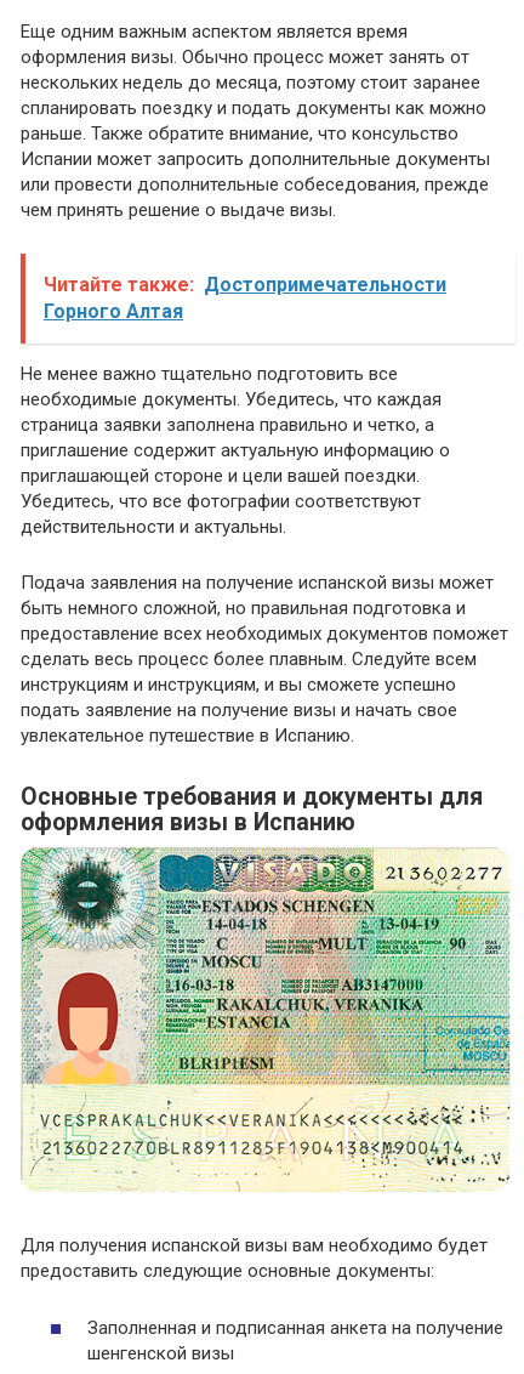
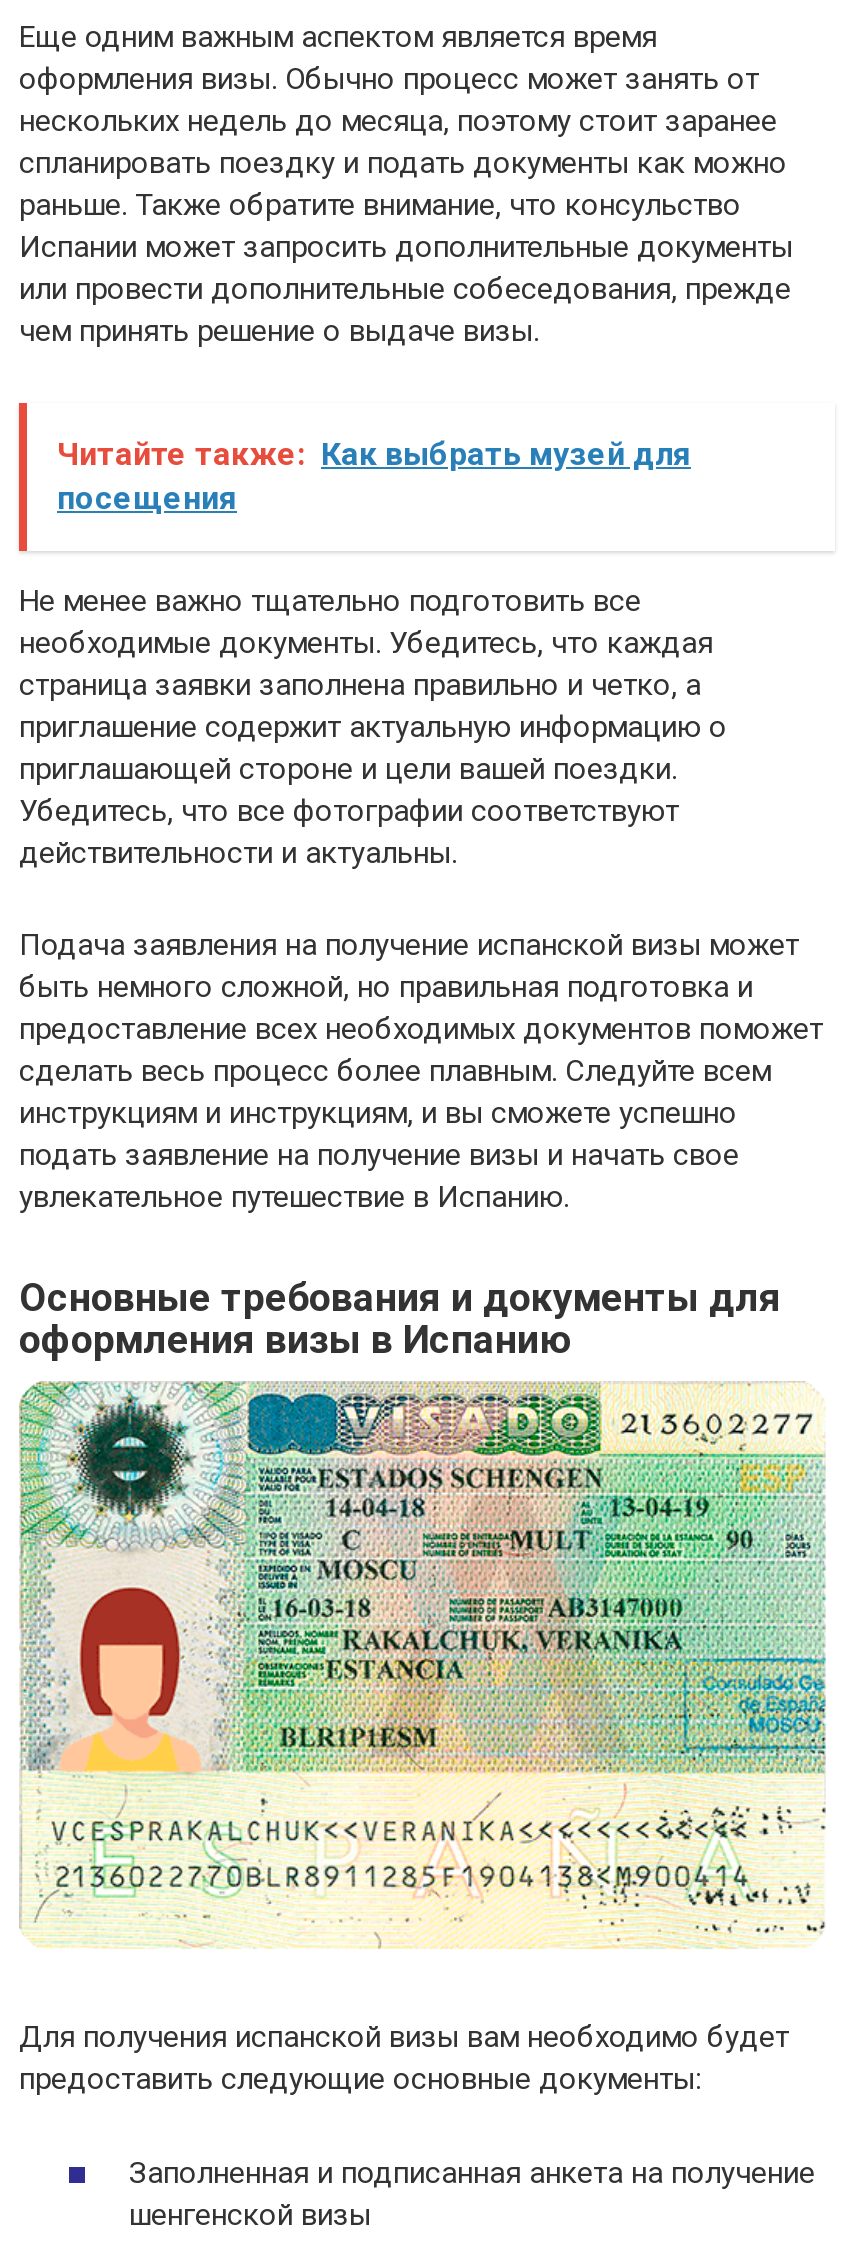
[44,272,446,322] Читайте также: Достопримечательности | Горного Алтая -> [57,434,691,516] Читайте также: Как выбрать музей для | посещения

